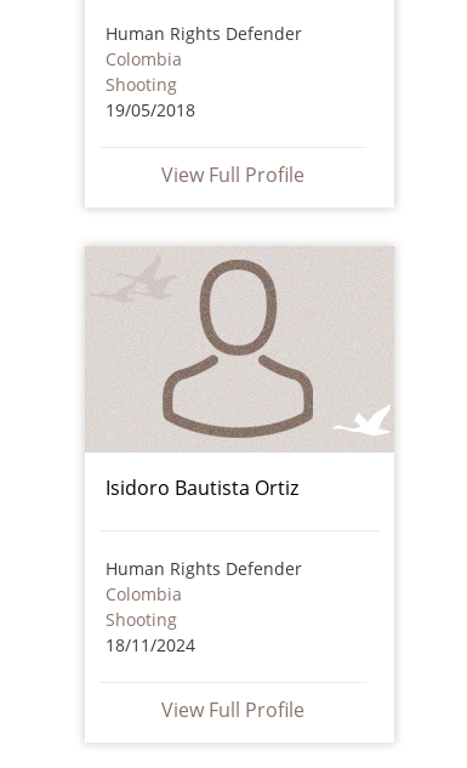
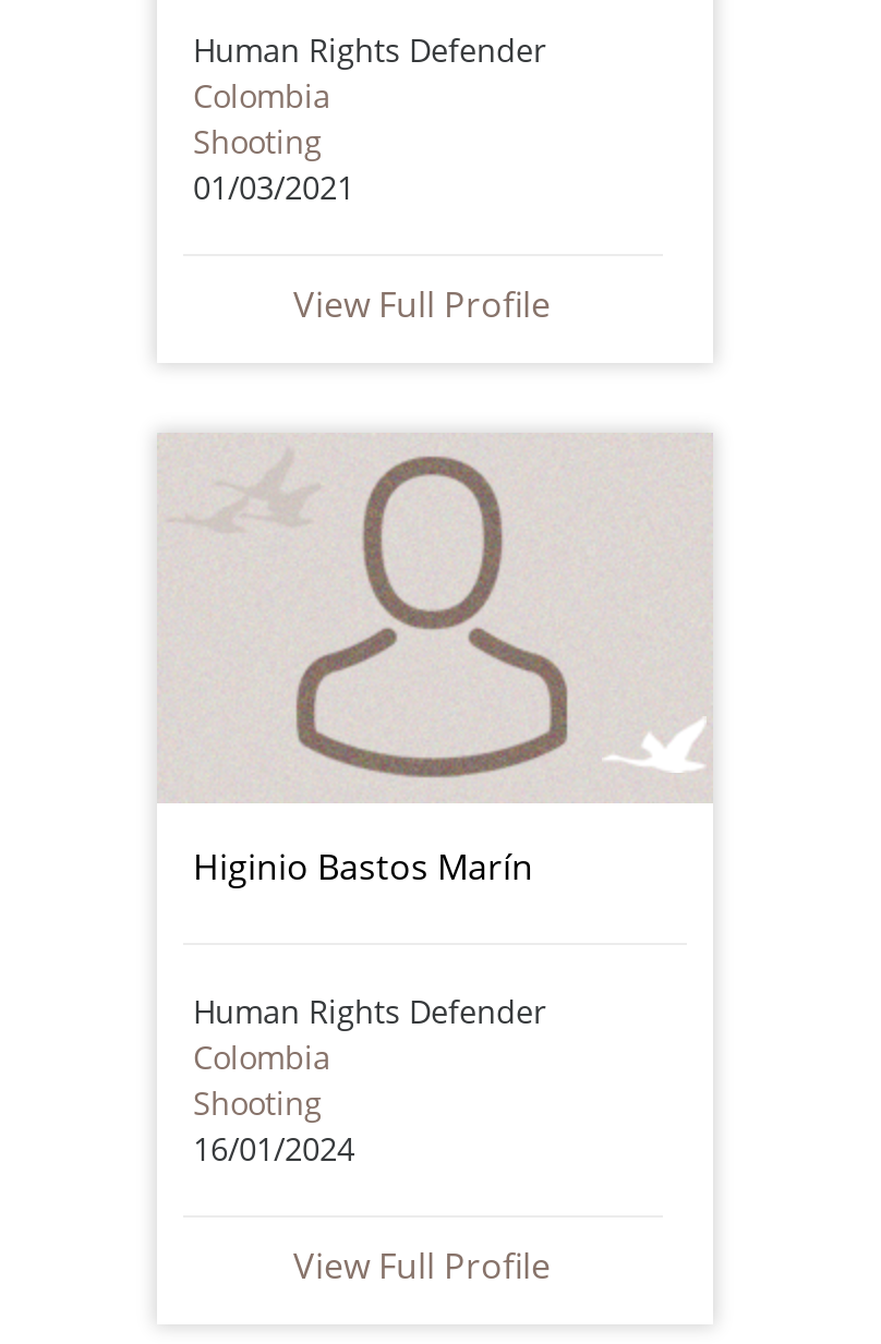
[105,98,195,121] 19/05/2018 -> [193,166,354,207] 01/03/2021
[105,474,298,500] Isidoro Bautista Ortiz -> [193,841,533,889] Higinio Bastos Marín
[105,633,195,656] 18/11/2024 -> [193,1127,354,1169] 16/01/2024

